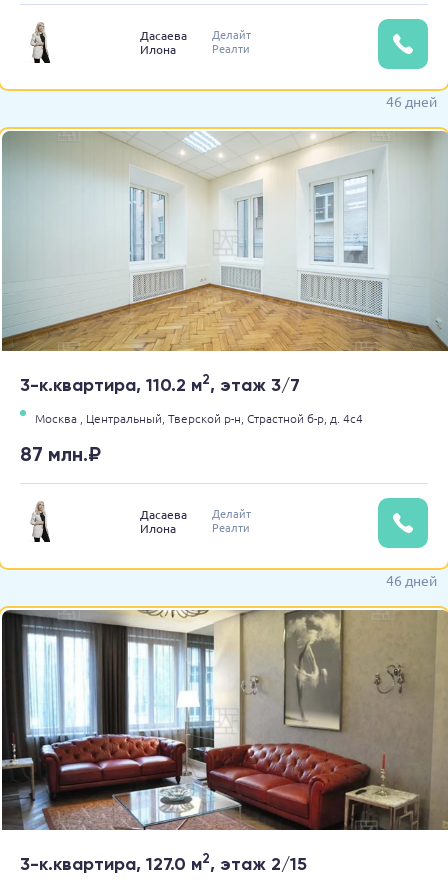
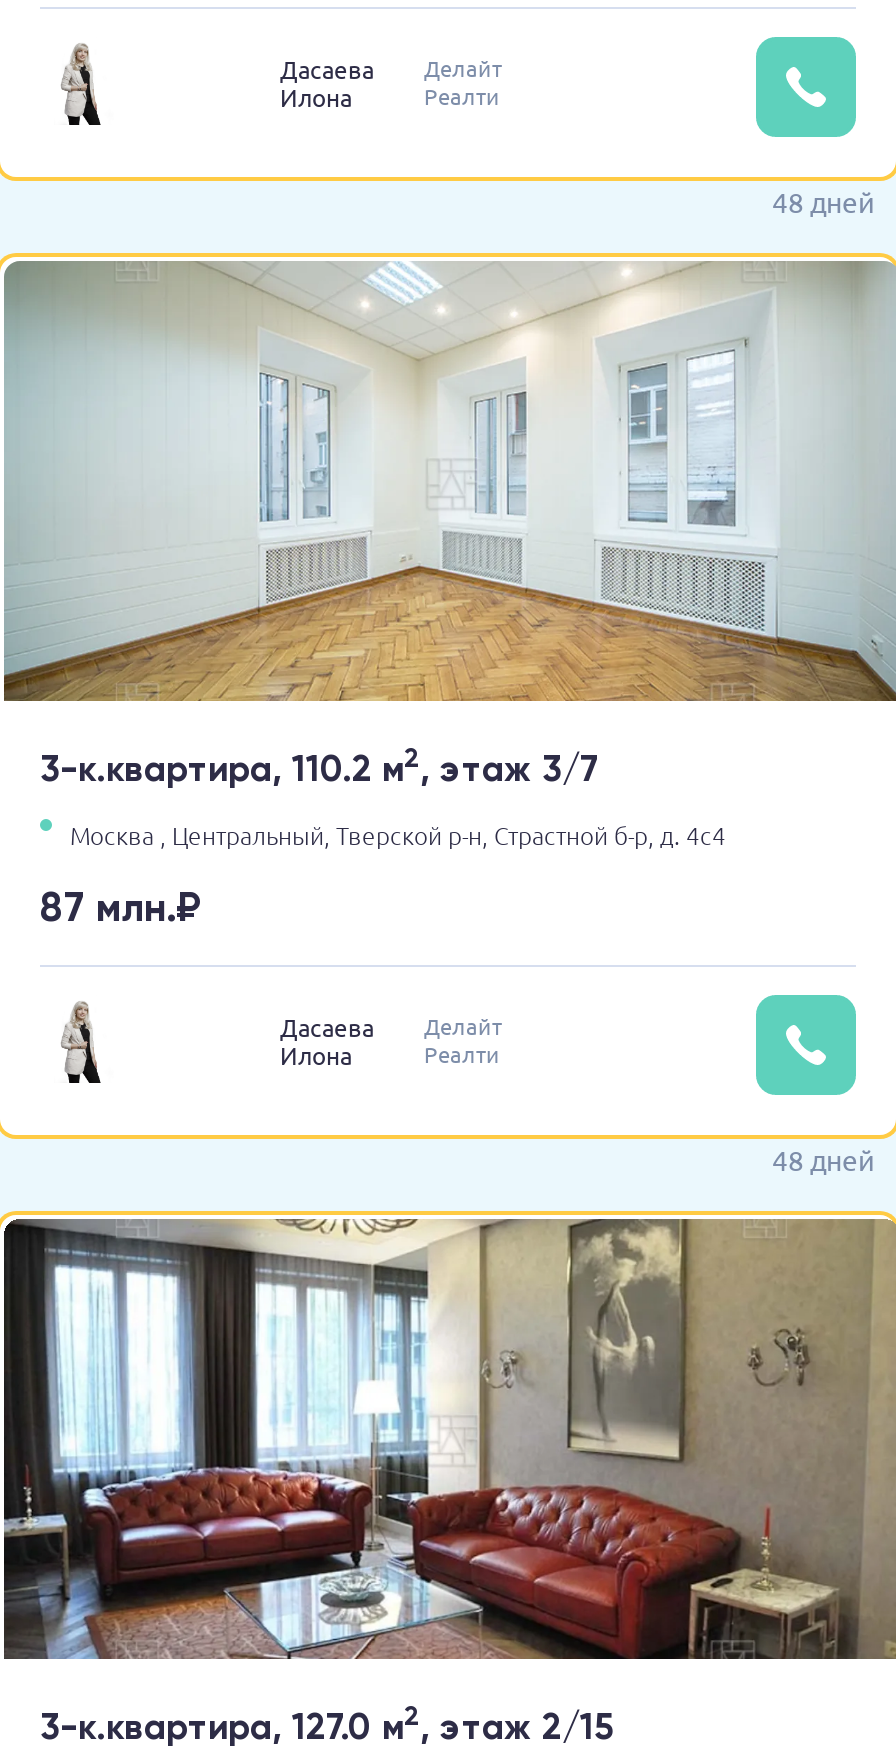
[386,92,437,110] 46 дней -> [772,183,874,219] 48 дней
[386,571,437,589] 46 дней -> [772,1141,874,1177] 48 дней

